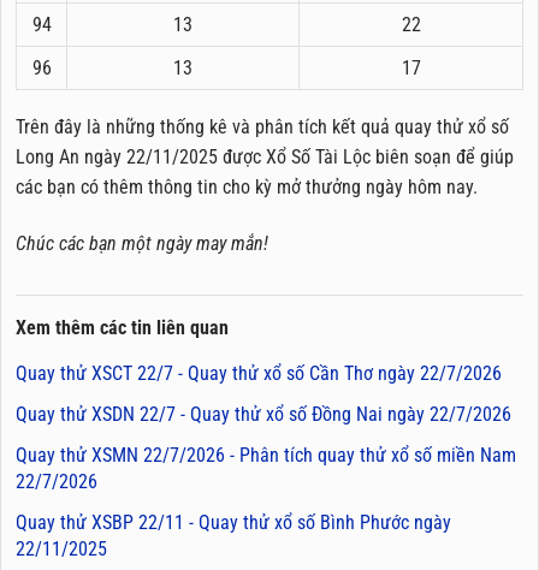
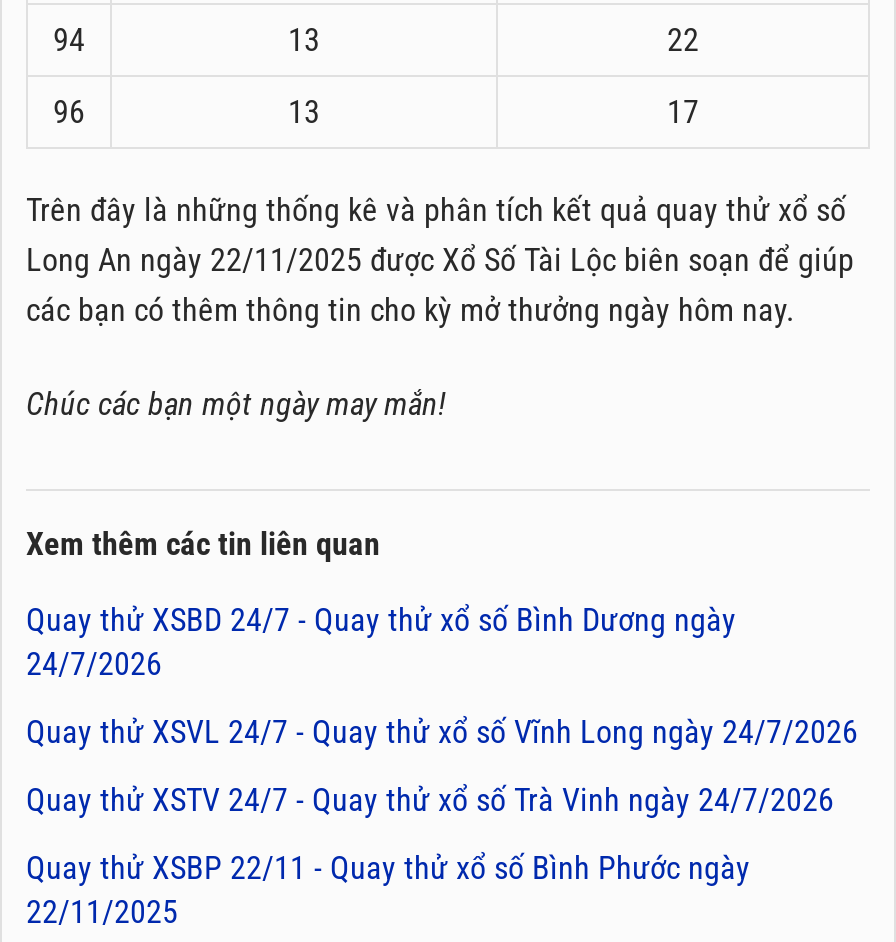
[16,362,502,385] Quay thử XSCT 22/7 - Quay thử xổ số Cần Thơ ngày 22/7/2026 -> [26,601,736,683] Quay thử XSBD 24/7 - Quay thử xổ số Bình Dương ngày | 24/7/2026
[16,403,511,426] Quay thử XSDN 22/7 - Quay thử xổ số Đồng Nai ngày 22/7/2026 -> [26,713,858,751] Quay thử XSVL 24/7 - Quay thử xổ số Vĩnh Long ngày 24/7/2026
[16,444,516,493] Quay thử XSMN 22/7/2026 - Phân tích quay thử xổ số miền Nam | 22/7/2026 -> [26,781,834,819] Quay thử XSTV 24/7 - Quay thử xổ số Trà Vinh ngày 24/7/2026

